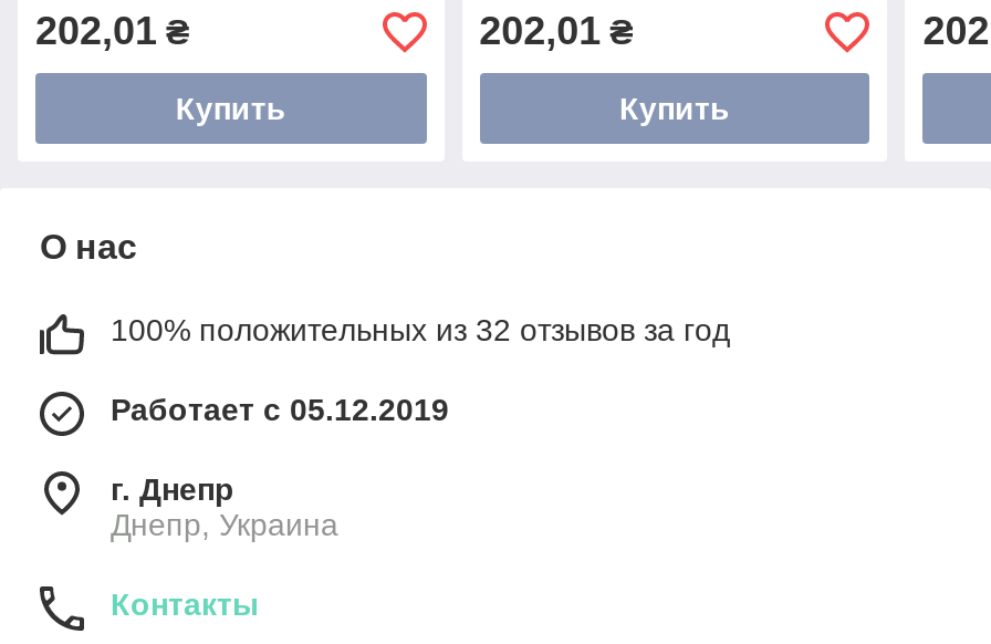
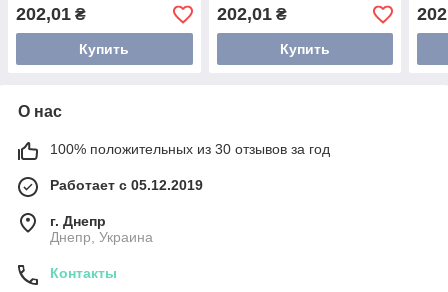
[111,313,730,348] 100% положительных из 32 отзывов за год -> [50,141,330,157] 100% положительных из 30 отзывов за год

